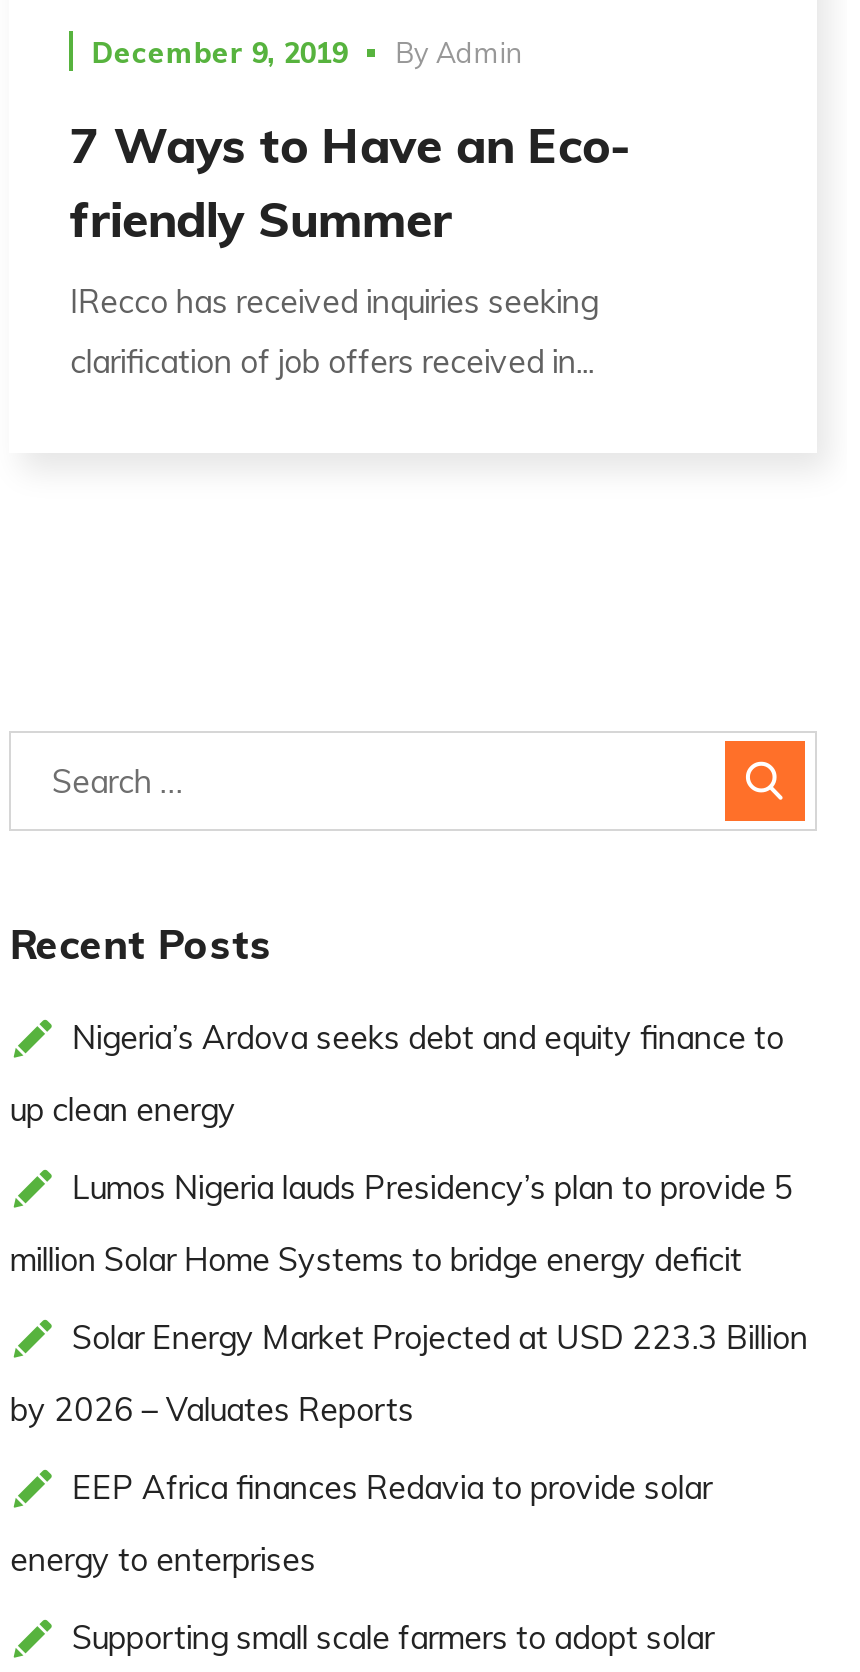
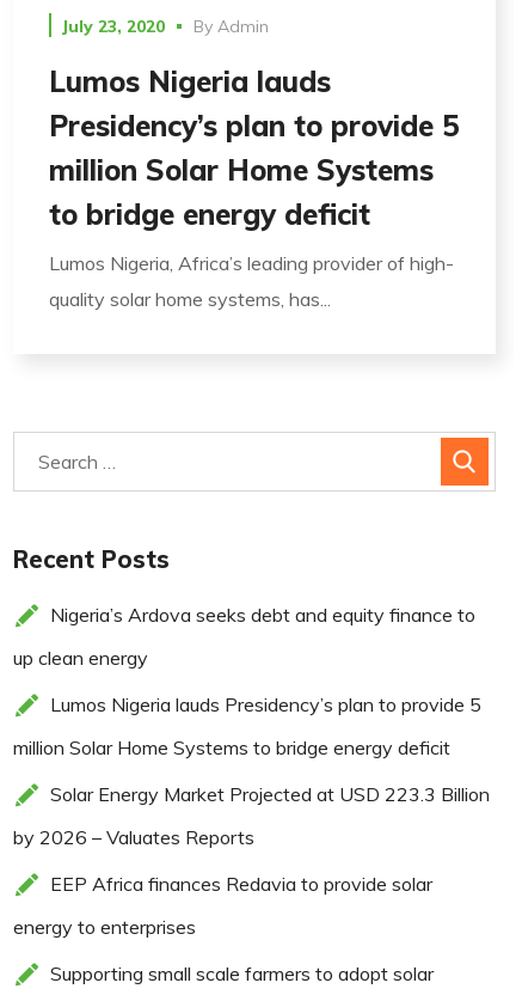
[92,34,522,70] December 9, 2019 By Admin -> [63,15,269,37] July 23, 2020 By Admin
[70,114,632,248] 7 Ways to Have an Eco- | friendly Summer -> [49,63,460,232] Lumos Nigeria lauds | Presidency’s plan to provide 5 | million Solar Home Systems | to bridge energy deficit
[70,280,598,320] IRecco has received inquiries seeking -> [49,251,454,275] Lumos Nigeria, Africa’s leading provider of high-
[70,340,594,380] clarification of job offers received in... -> [49,287,331,311] quality solar home systems, has...

